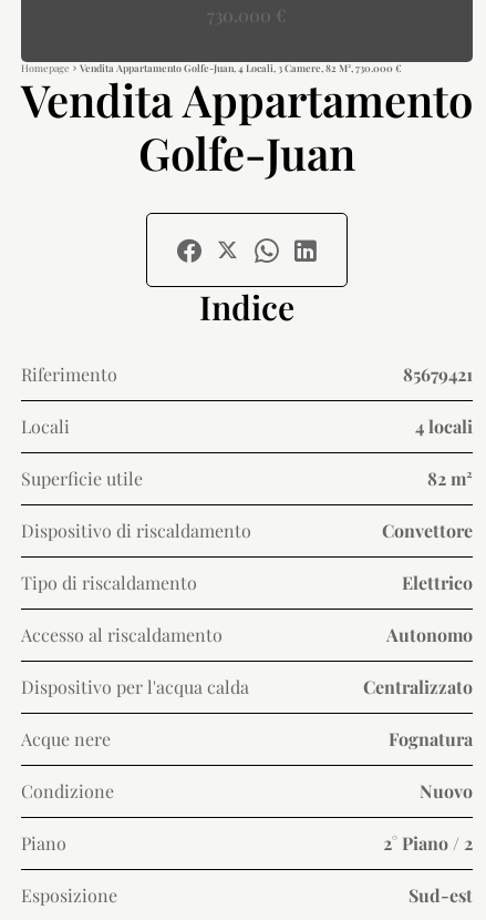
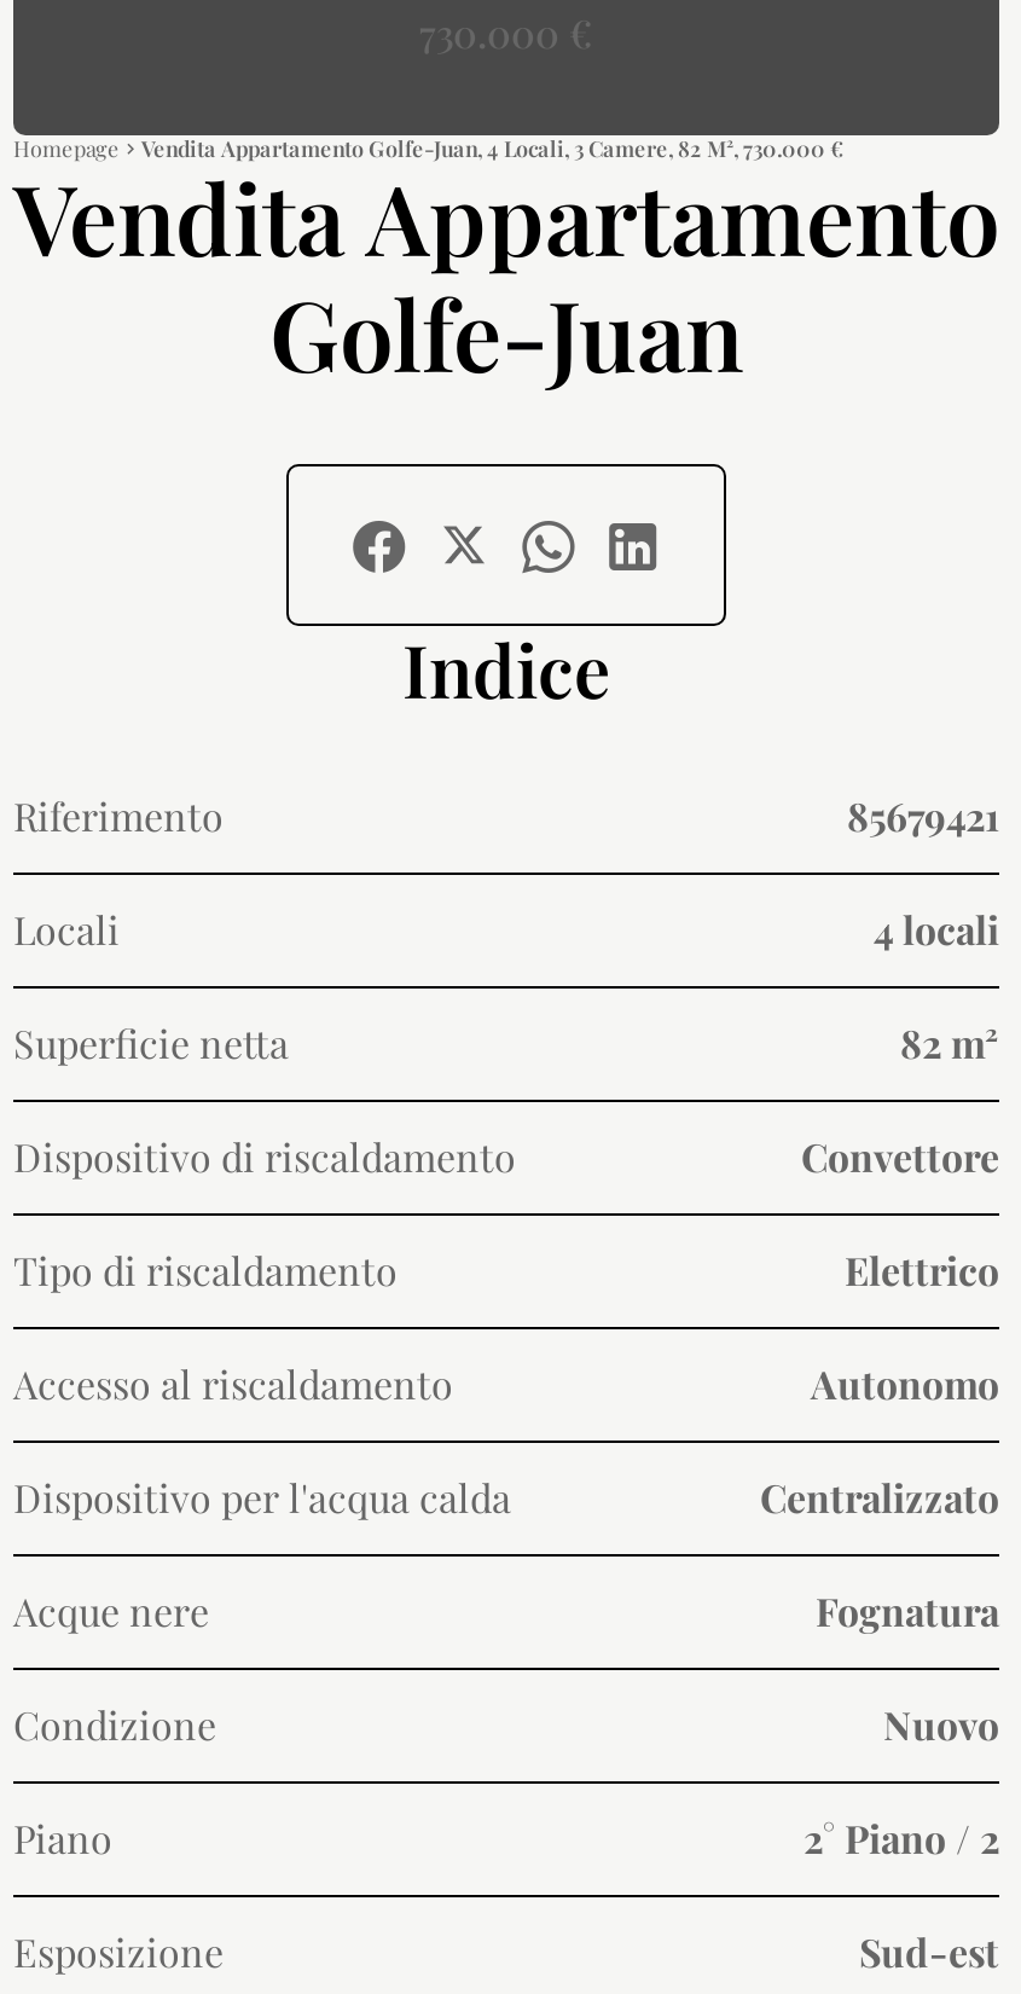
[21,467,143,490] Superficie utile -> [13,1018,289,1068] Superficie netta

